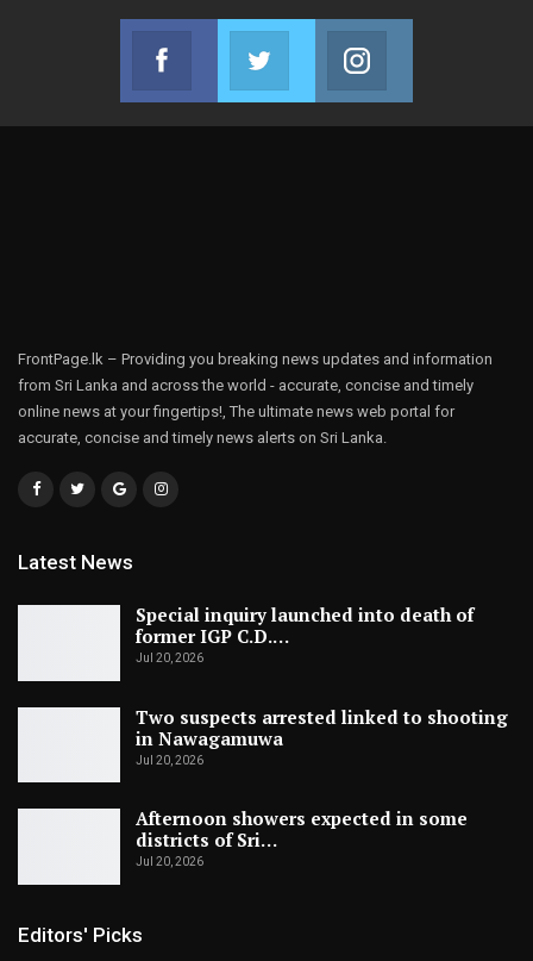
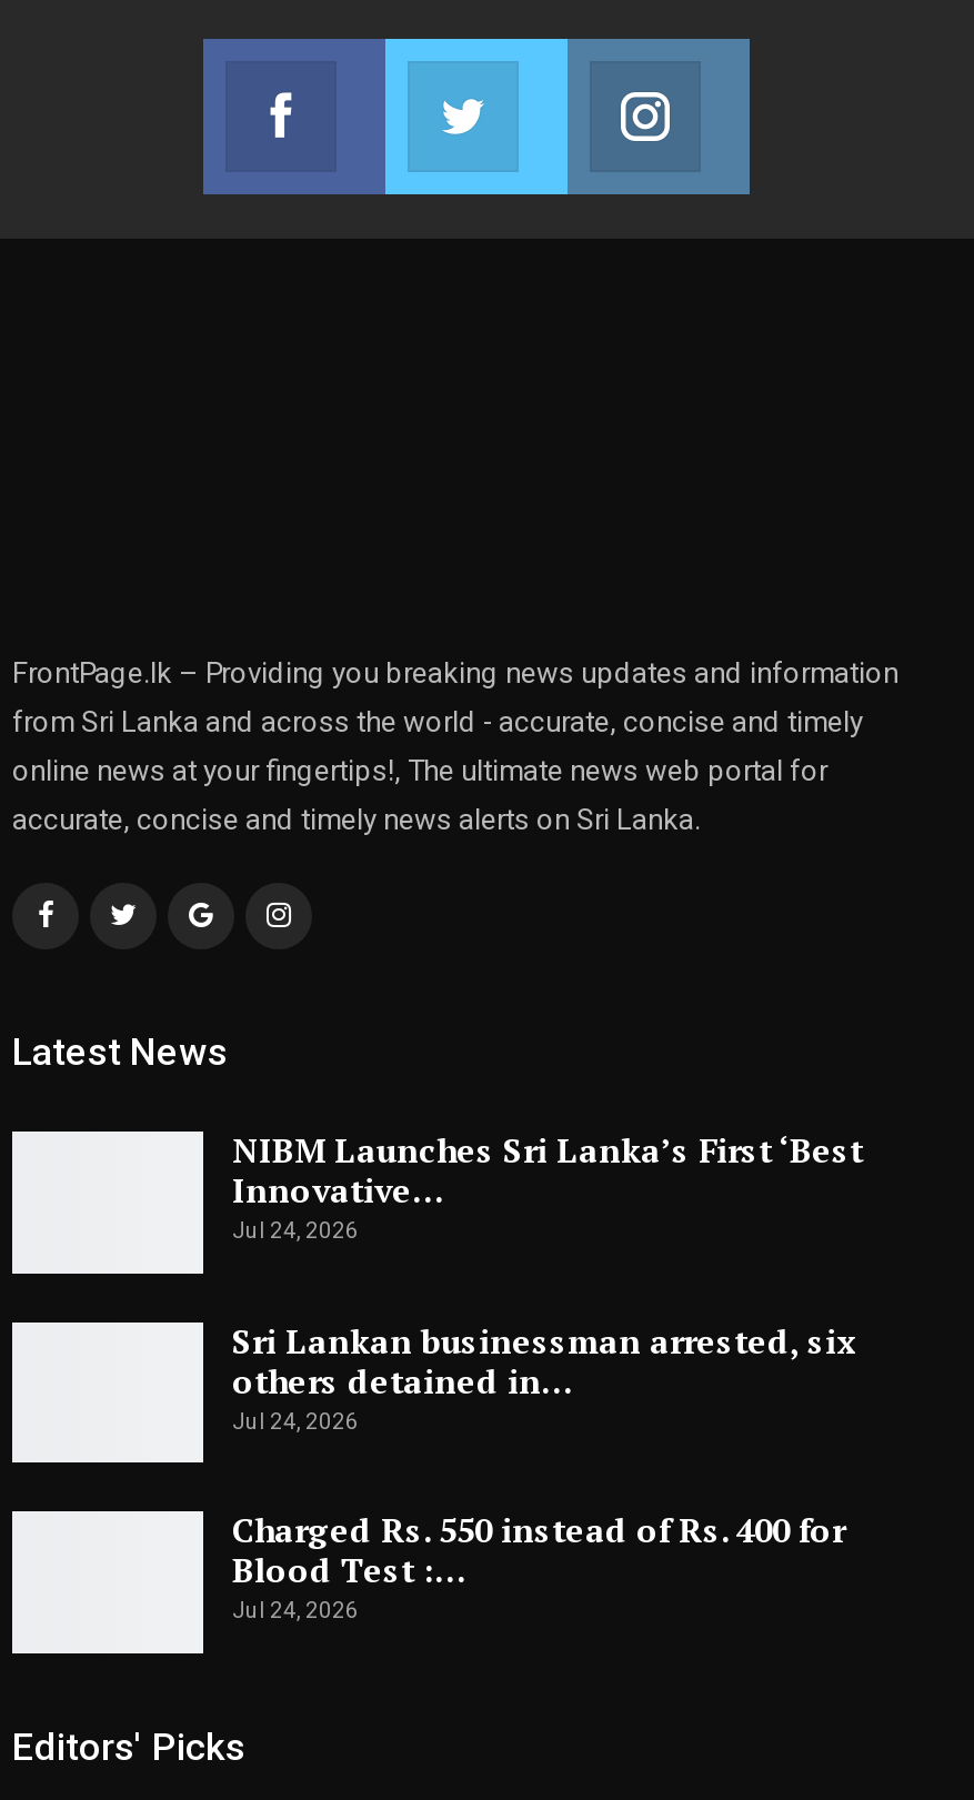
[136,603,474,665] Special inquiry launched into death of | former IGP C.D.… | Jul 20, 2026 -> [232,1128,863,1243] NIBM Launches Sri Lanka’s First ‘Best | Innovative… | Jul 24, 2026
[136,705,508,767] Two suspects arrested linked to shooting | in Nawagamuwa | Jul 20, 2026 -> [232,1318,854,1433] Sri Lankan businessman arrested, six | others detained in… | Jul 24, 2026
[136,807,468,869] Afternoon showers expected in some | districts of Sri… | Jul 20, 2026 -> [232,1508,845,1623] Charged Rs. 550 instead of Rs. 400 for | Blood Test :… | Jul 24, 2026

